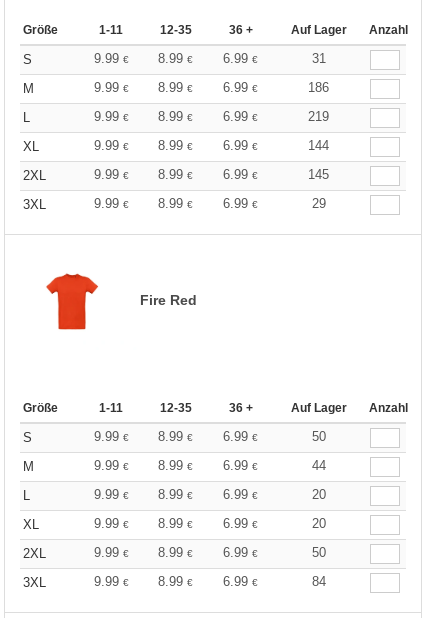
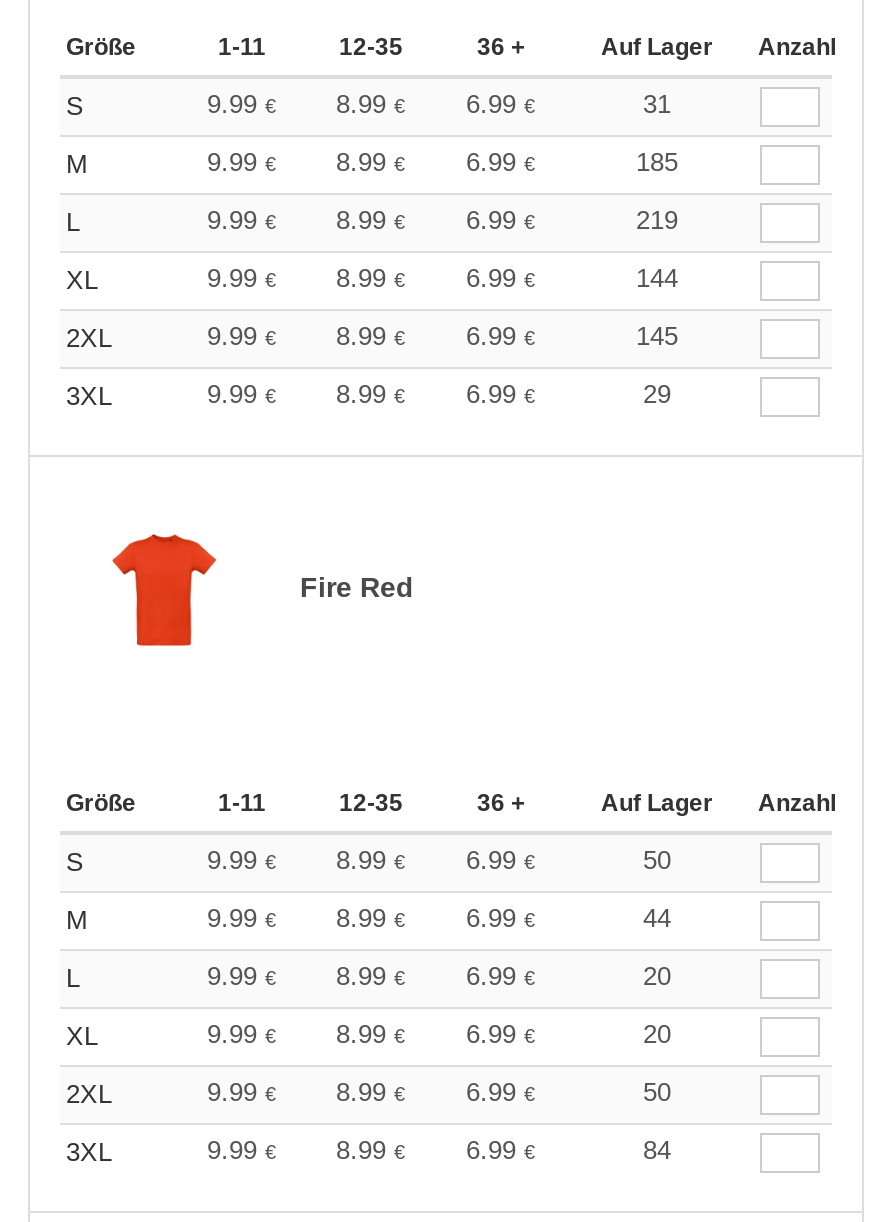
[308,80,329,95] 186 -> [636,147,678,177] 185

